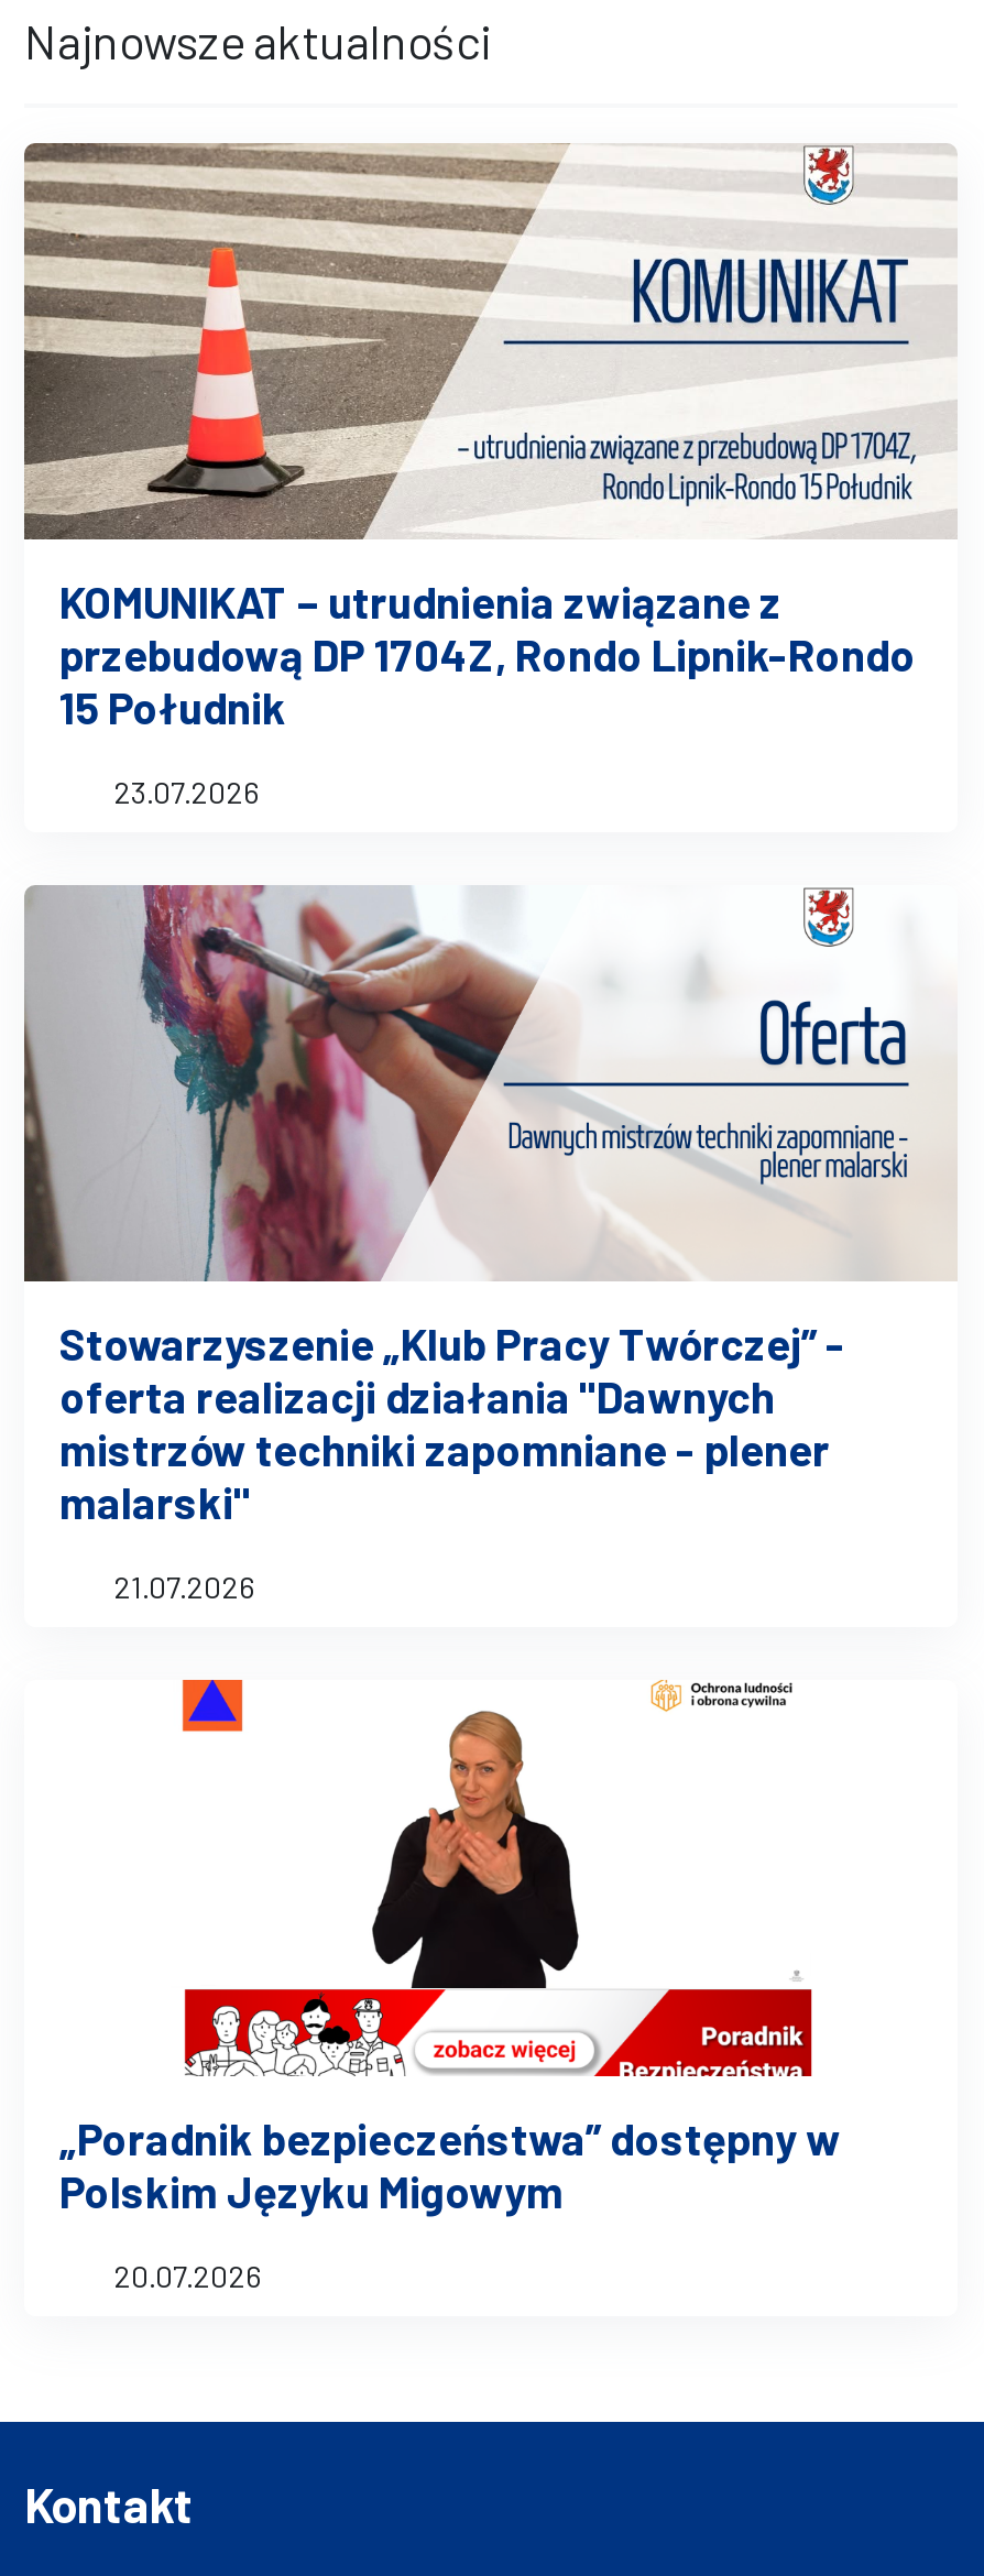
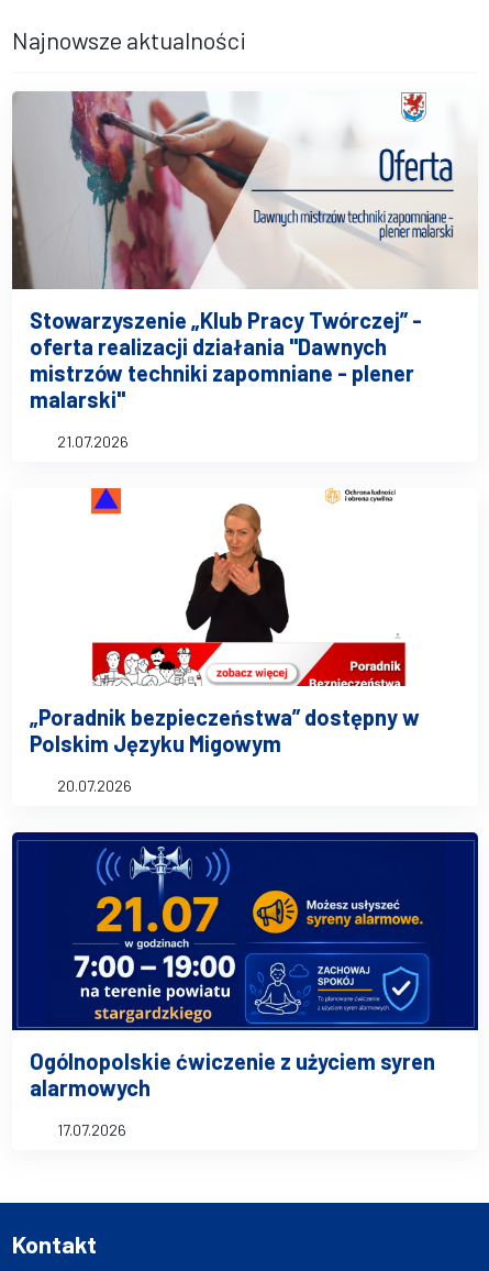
[24,143,955,811] [image] | KOMUNIKAT – utrudnienia związane z | przebudową DP 1704Z, Rondo Lipnik-Rondo | 15 Południk | 23.07.2026 -> none
moved [59,881,918,2295] -> [30,89,458,795]: [image] | Stowarzyszenie „Klub Pracy Twórczej” - | oferta realizacji działania "Dawnych | ... | Polskim Języku Migowym | 20.07.2026
none -> [11,831,479,1140] [image] | Ogólnopolskie ćwiczenie z użyciem syren | alarmowych | 17.07.2026

